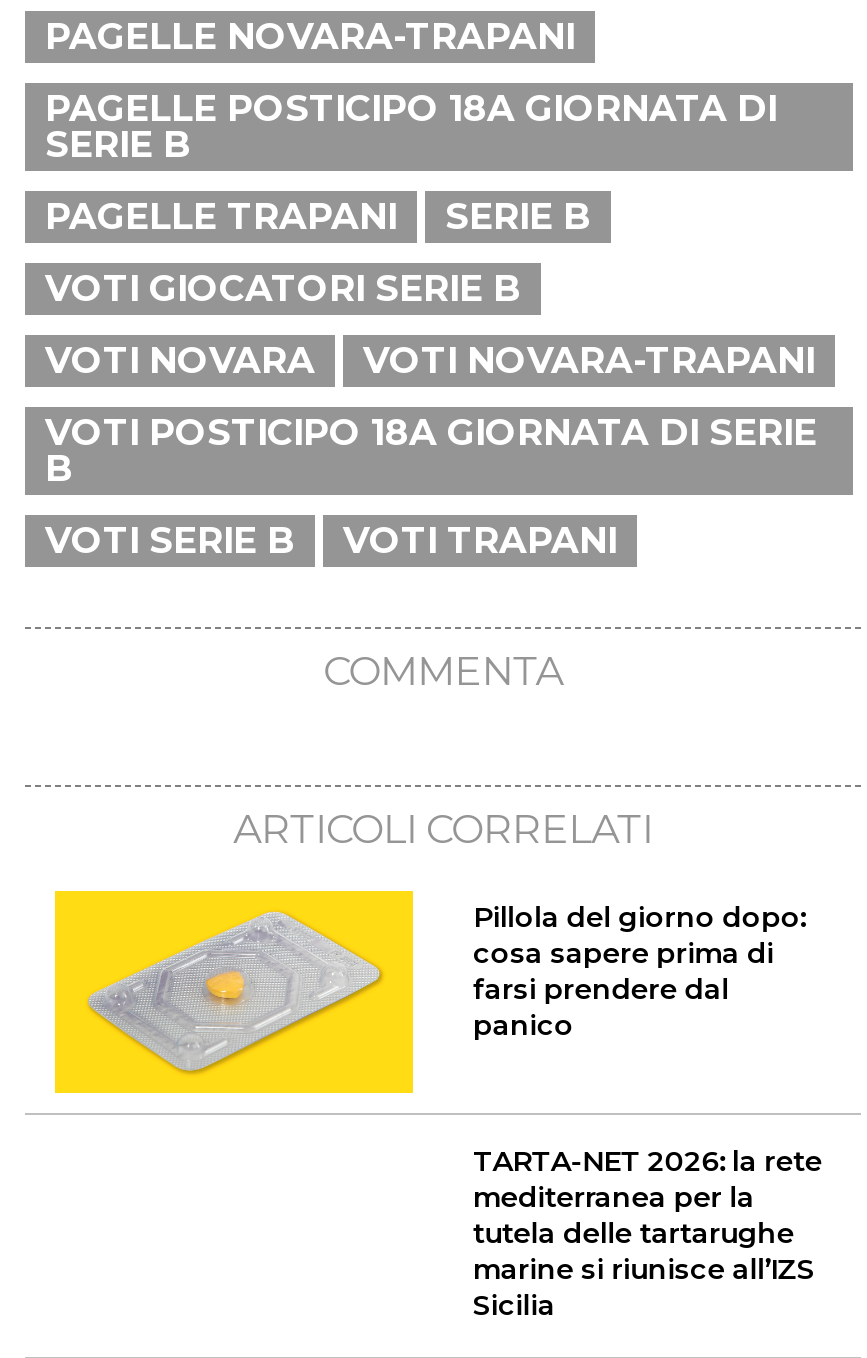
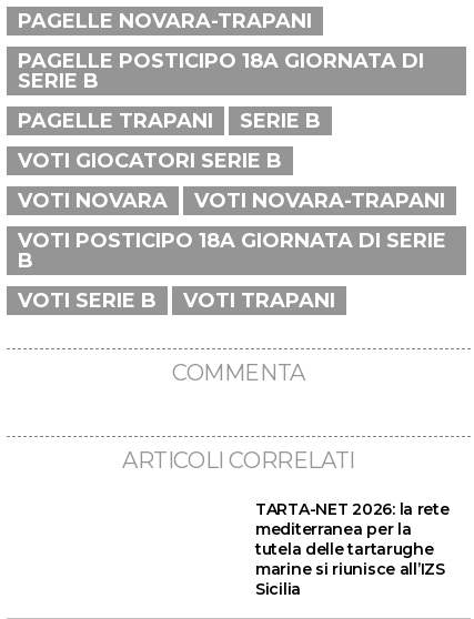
[53,889,806,1097] [image] | Pillola del giorno dopo: | cosa sapere prima di | farsi prendere dal | panico -> none

